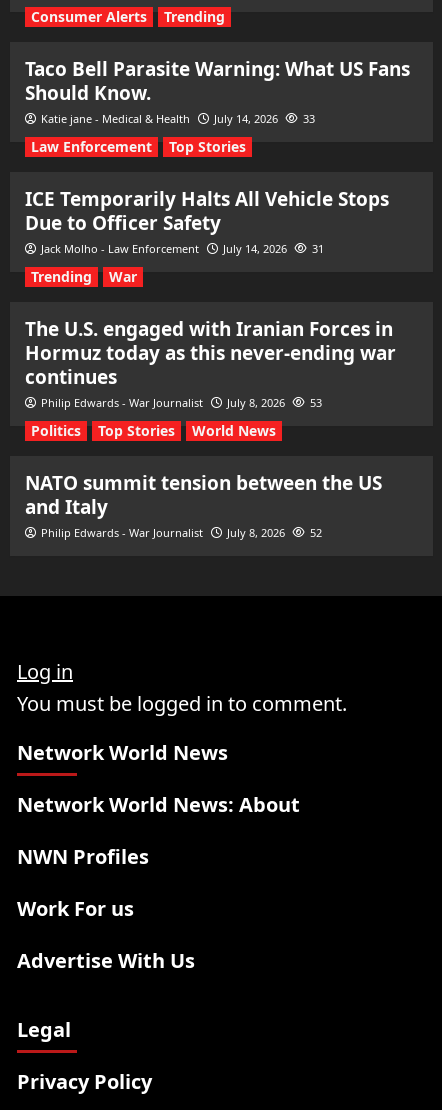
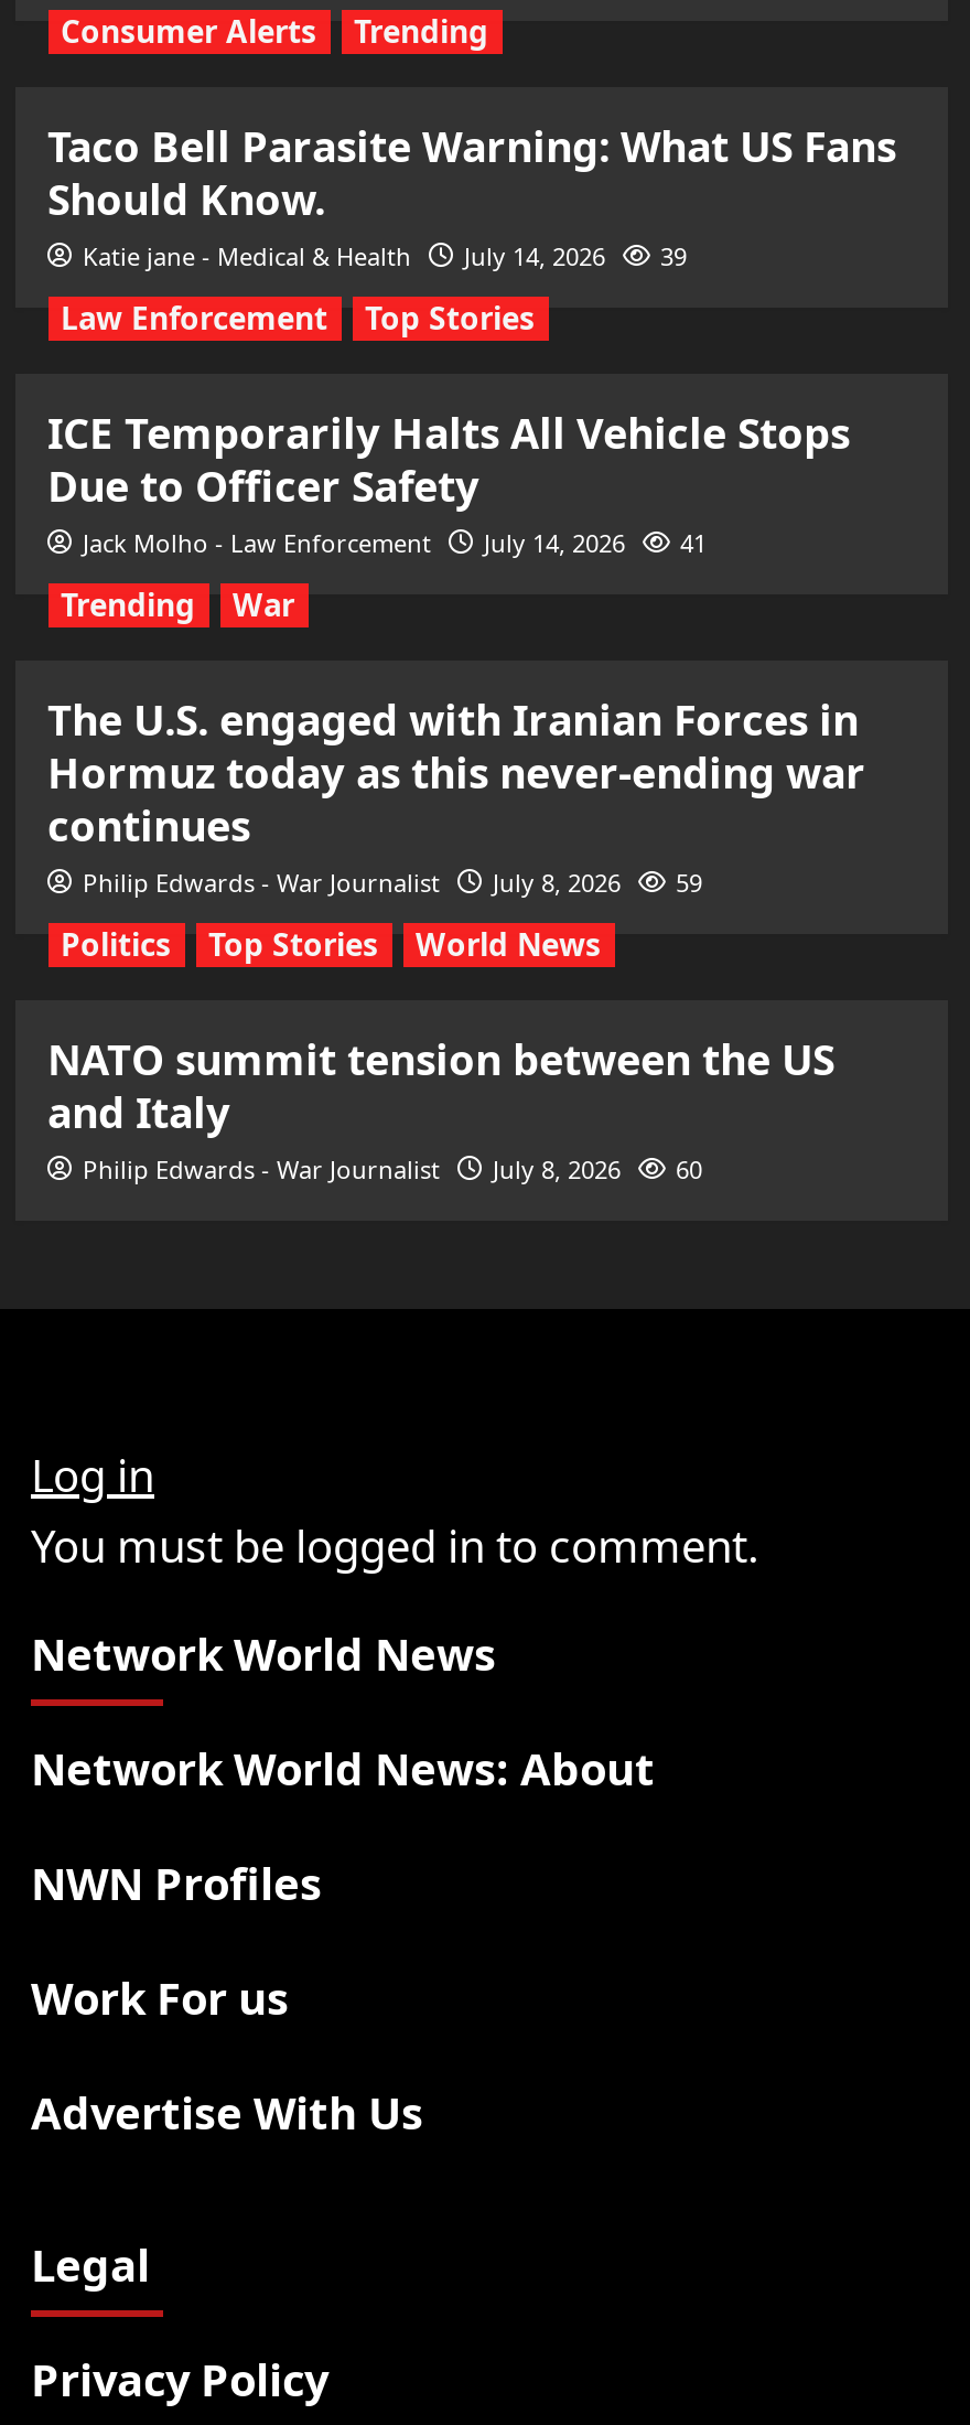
[40,111,314,126] Katie jane - Medical & Health July 14, 2026 33 -> [83,239,687,272] Katie jane - Medical & Health July 14, 2026 39
[40,241,323,256] Jack Molho - Law Enforcement July 14, 2026 31 -> [83,526,707,559] Jack Molho - Law Enforcement July 14, 2026 41
[40,395,321,410] Philip Edwards - War Journalist July 8, 2026 53 -> [83,866,702,899] Philip Edwards - War Journalist July 8, 2026 59
[40,525,321,540] Philip Edwards - War Journalist July 8, 2026 52 -> [83,1152,702,1185] Philip Edwards - War Journalist July 8, 2026 60

